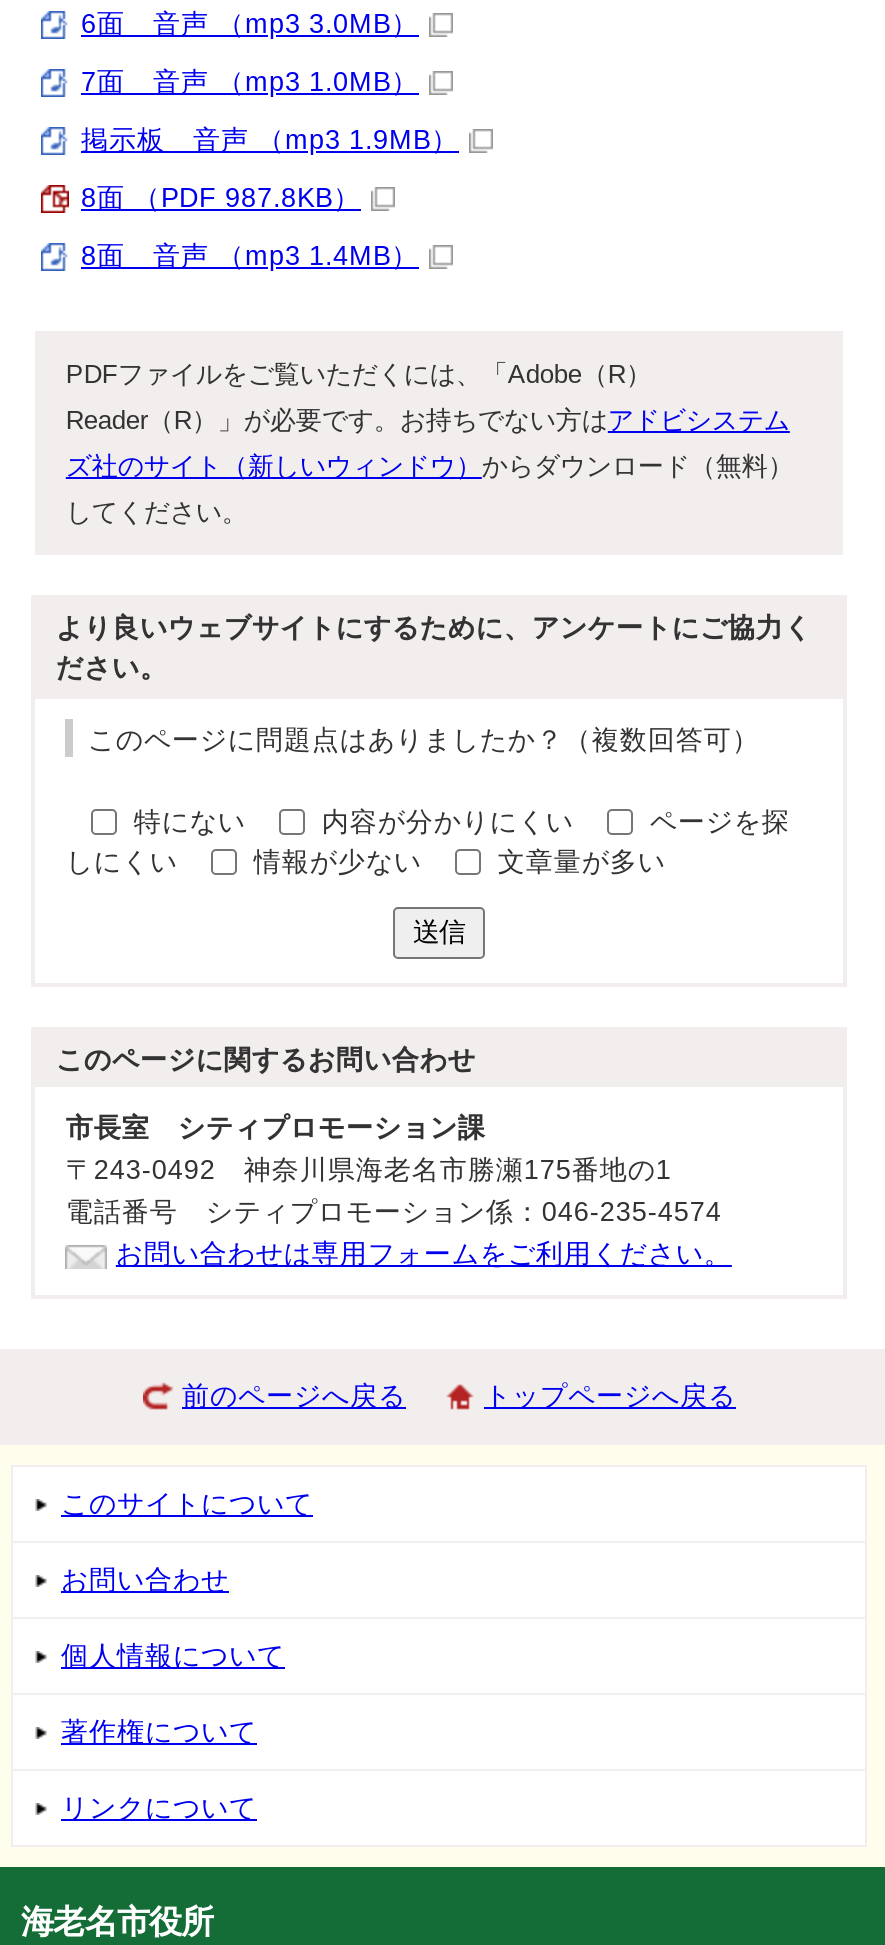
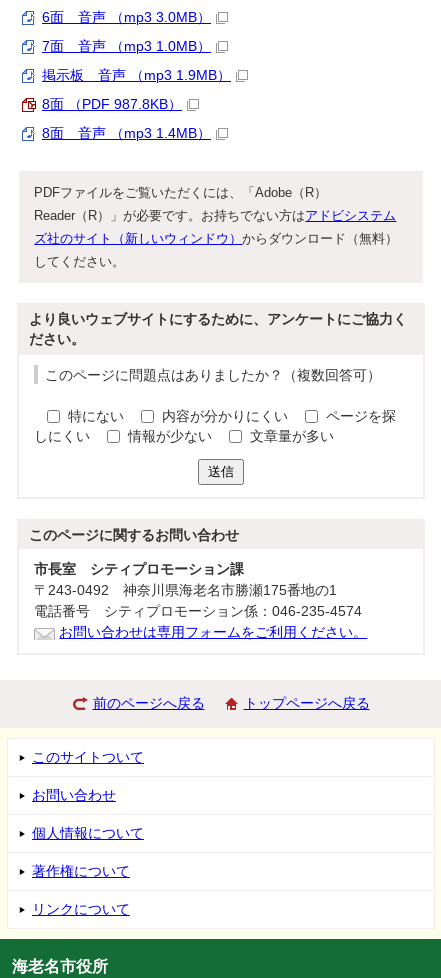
[61,1489,313,1519] このサイトについて -> [32,750,144,765] このサイトついて

